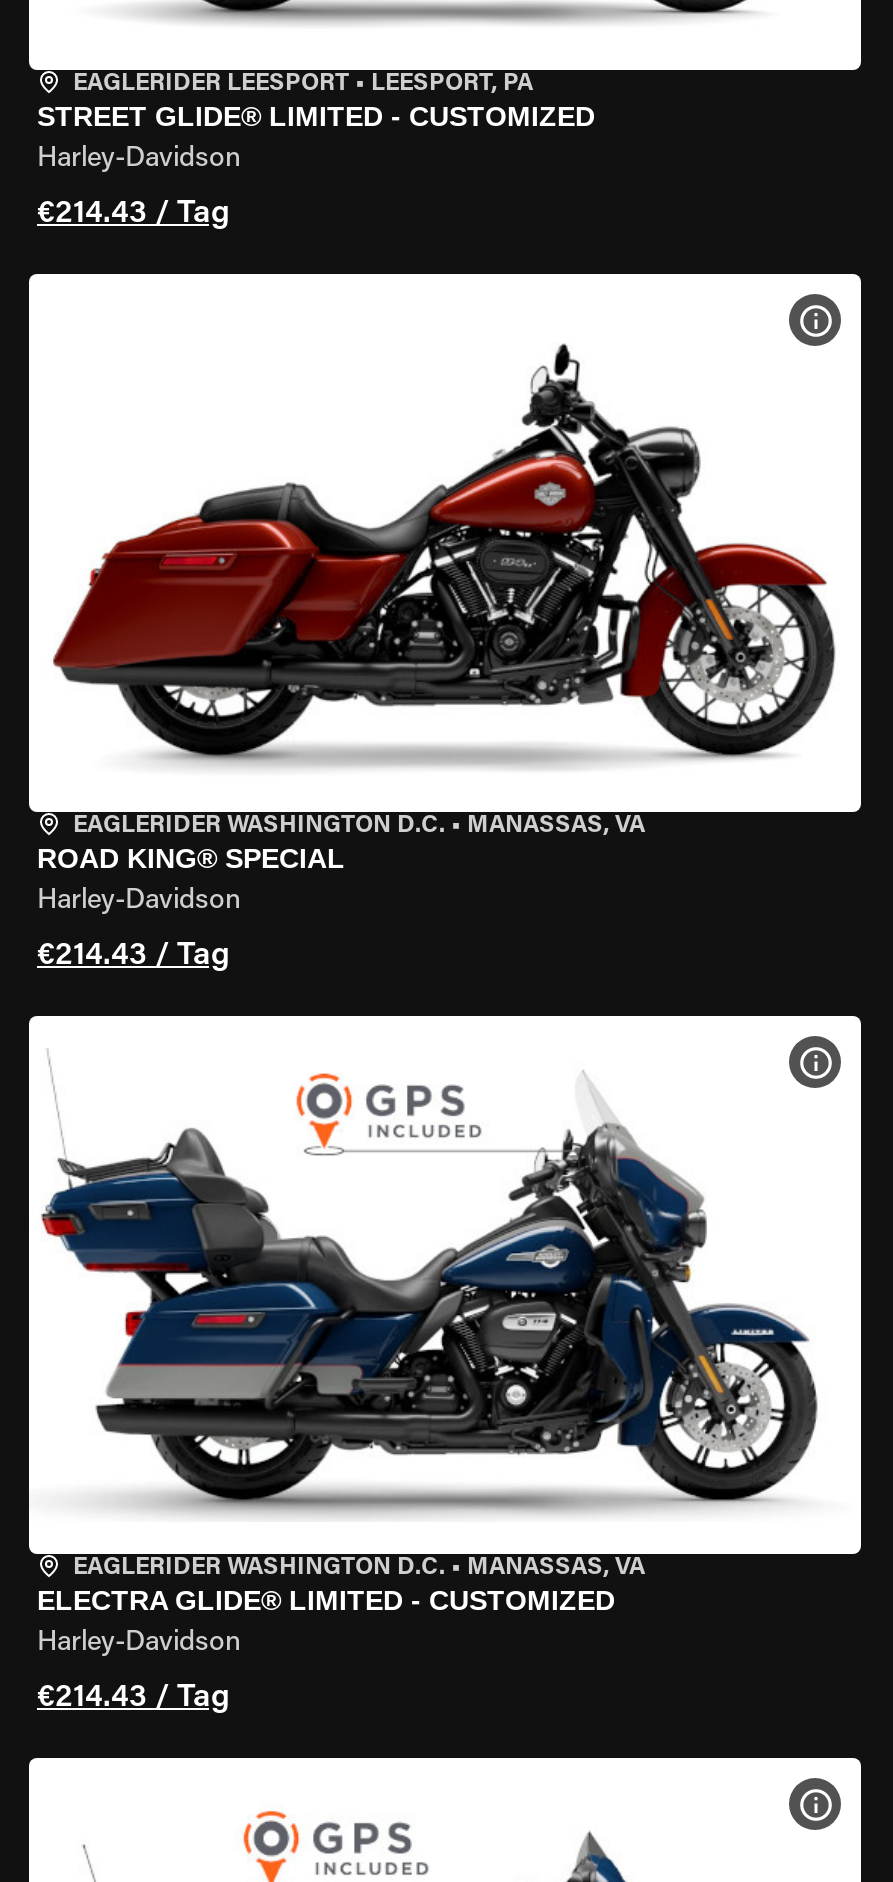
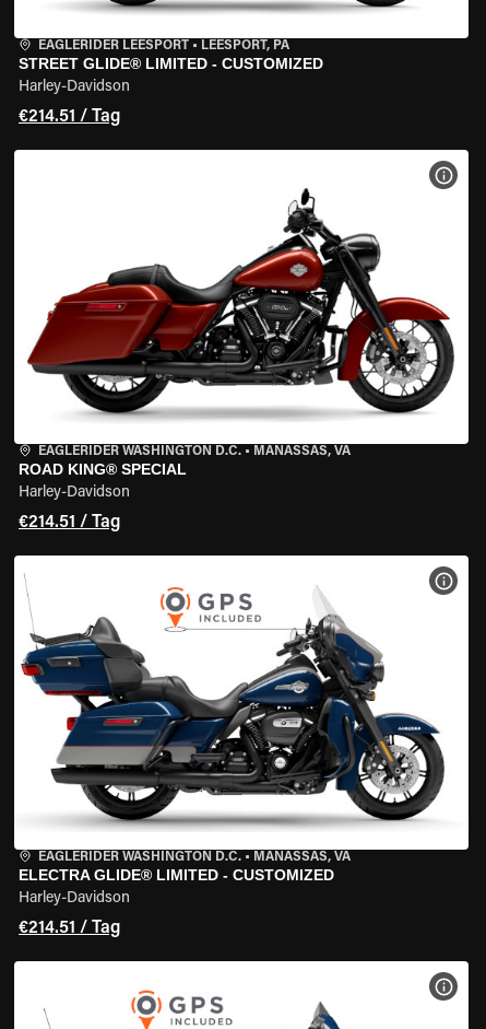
[37,198,229,230] €214.43 / Tag -> [19,108,120,126] €214.51 / Tag
[37,940,229,972] €214.43 / Tag -> [19,514,120,531] €214.51 / Tag
[37,1682,229,1714] €214.43 / Tag -> [19,920,120,937] €214.51 / Tag

